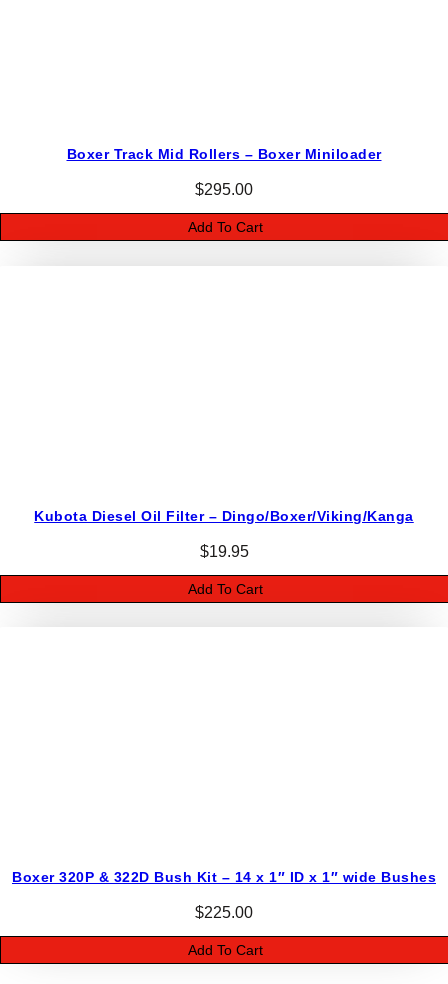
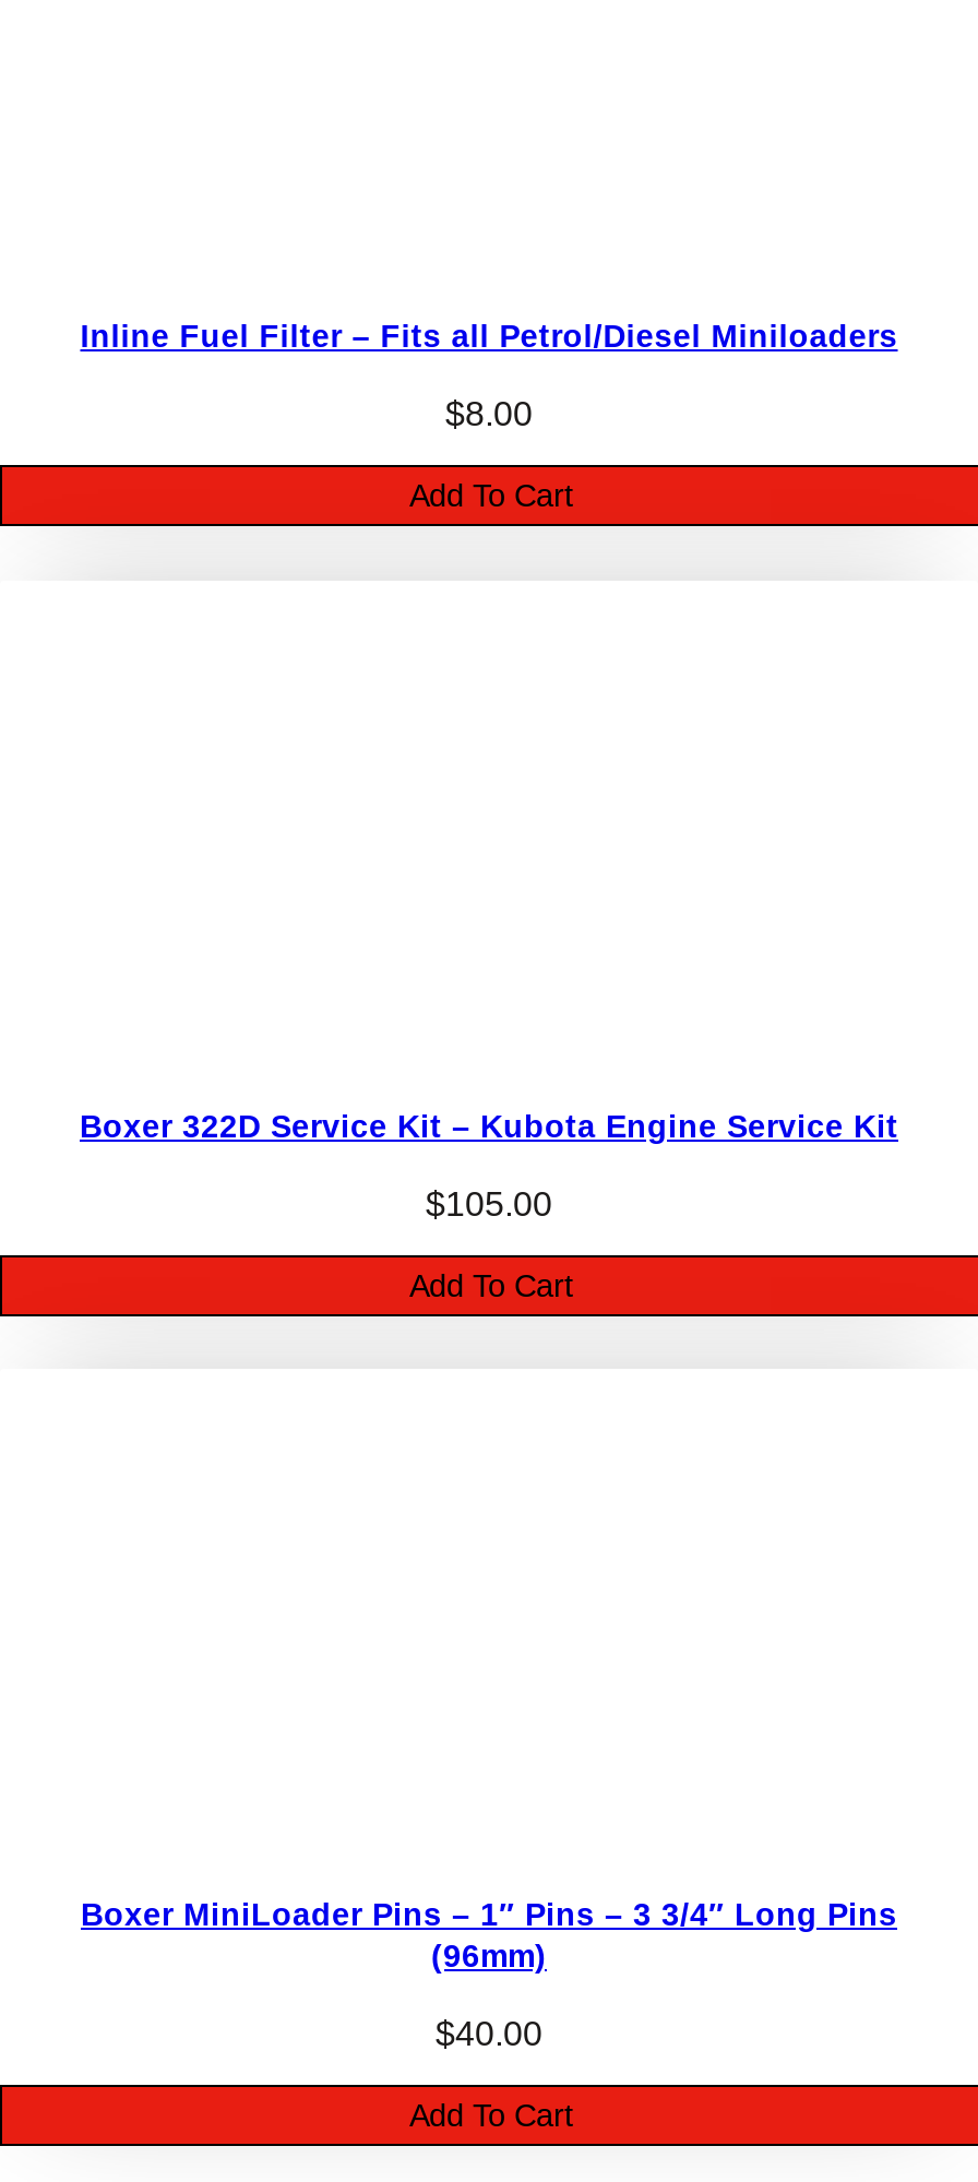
[66,146,381,162] Boxer Track Mid Rollers – Boxer Miniloader -> [80,319,898,354] Inline Fuel Filter – Fits all Petrol/Diesel Miniloaders
[195,181,253,198] $295.00 -> [445,396,533,433] $8.00
[34,508,414,524] Kubota Diesel Oil Filter – Dingo/Boxer/Viking/Kanga -> [80,1109,898,1144] Boxer 322D Service Kit – Kubota Engine Service Kit
[199,543,248,560] $19.95 -> [426,1185,552,1222] $105.00
[12,869,436,885] Boxer 320P & 322D Bush Kit – 14 x 1″ ID x 1″ wide Bushes -> [81,1898,897,1974] Boxer MiniLoader Pins – 1″ Pins – 3 3/4″ Long Pins | (96mm)
[195,904,253,921] $225.00 -> [436,2016,542,2053] $40.00

